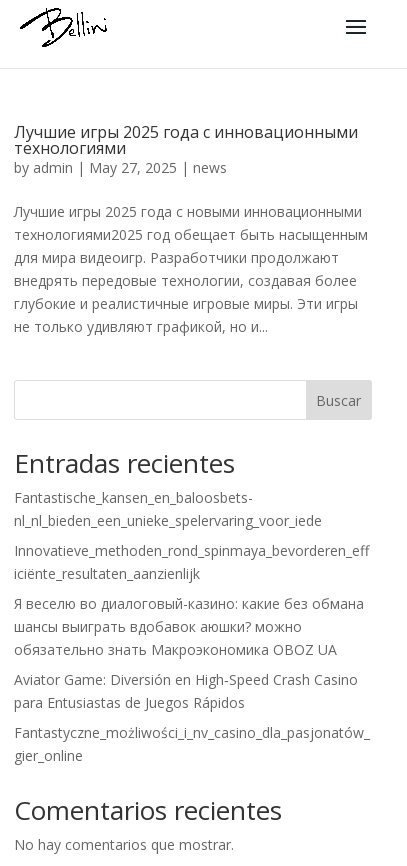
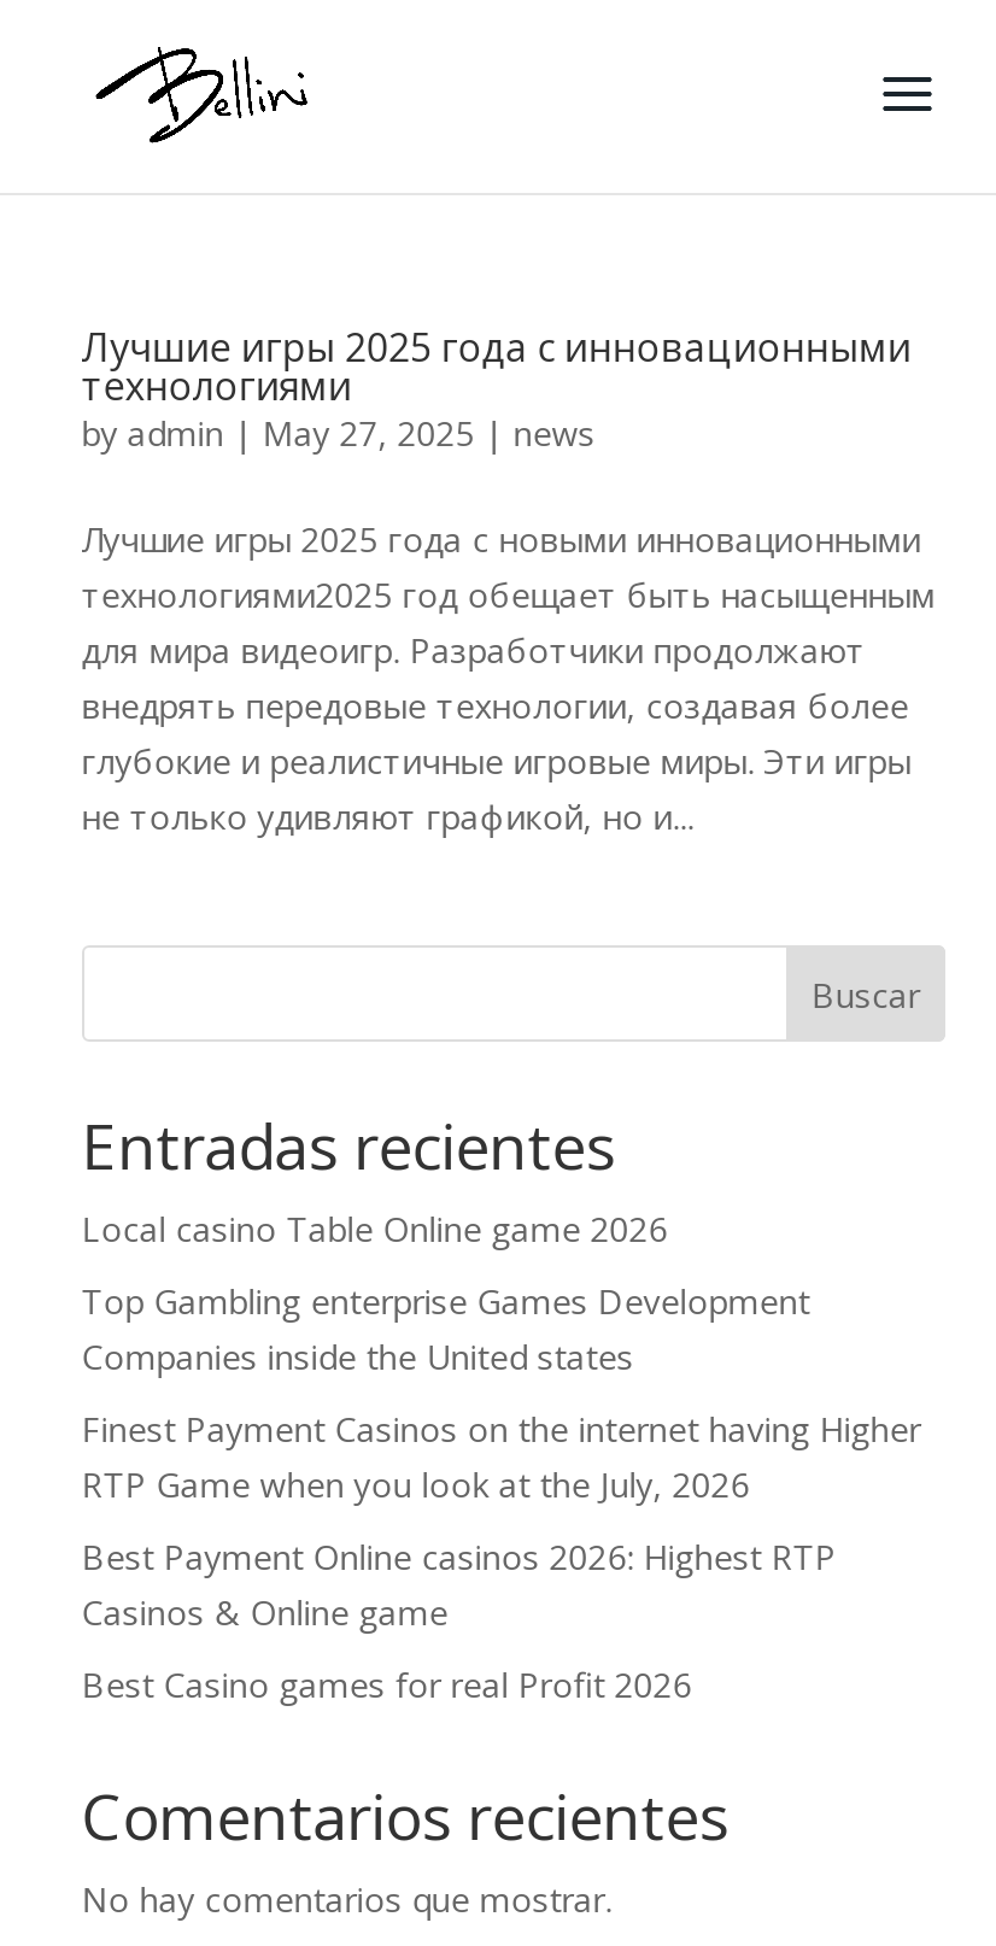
[14,488,322,530] Fantastische_kansen_en_baloosbets- | nl_nl_bieden_een_unieke_spelervaring_voor_iede -> [82,1206,668,1252] Local casino Table Online game 2026
[14,541,369,583] Innovatieve_methoden_rond_spinmaya_bevorderen_eff | iciënte_resultaten_aanzienlijk -> [82,1278,810,1379] Top Gambling enterprise Games Development | Companies inside the United states
[14,594,364,659] Я веселю во диалоговый-казино: какие без обмана | шансы выиграть вдобавок аюшки? можно | обязательно знать Mакроэкономика OBOZ UA -> [82,1406,921,1507] Finest Payment Casinos on the internet having Higher | RTP Game when you look at the July, 2026
[14,670,358,712] Aviator Game: Diversión en High‑Speed Crash Casino | para Entusiastas de Juegos Rápidos -> [82,1534,836,1635] Best Payment Online casinos 2026: Highest RTP | Casinos & Online game
[14,723,370,765] Fantastyczne_możliwości_i_nv_casino_dla_pasjonatów_ | gier_online -> [82,1661,692,1707] Best Casino games for real Profit 2026

